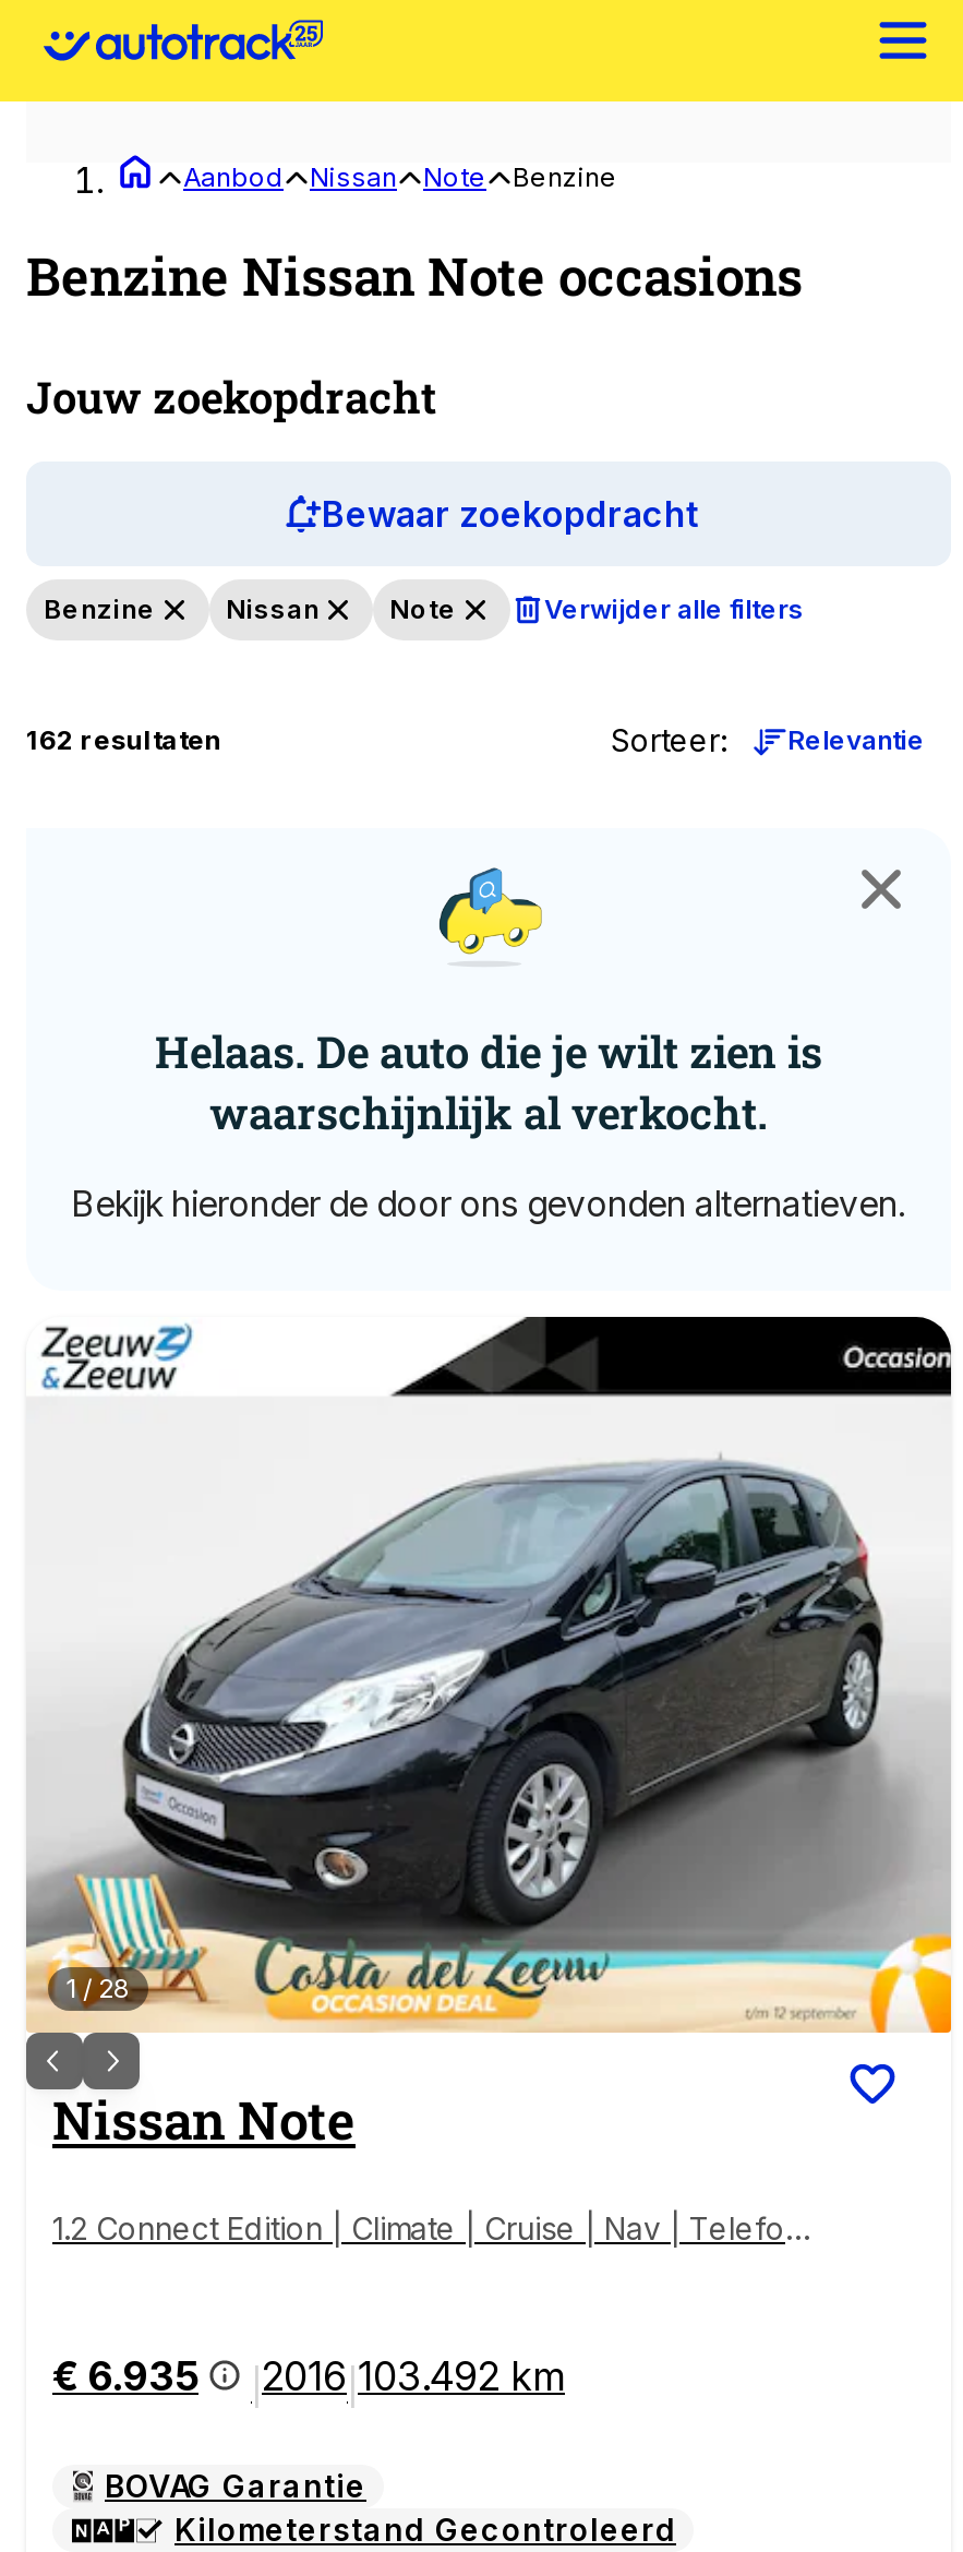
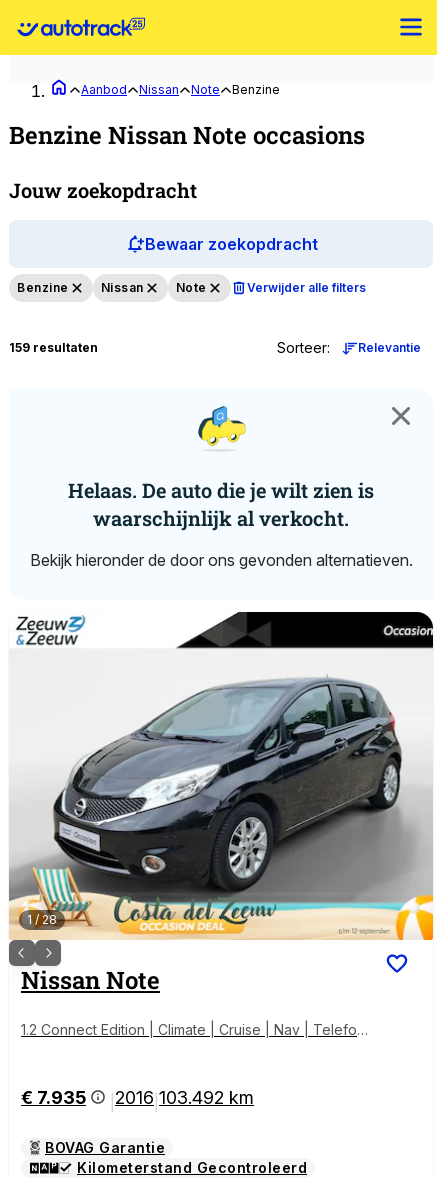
[26,724,222,756] 162 resultaten -> [9,340,98,355] 159 resultaten
[52,2354,198,2399] € 6.935 -> [21,1087,86,1108] € 7.935

